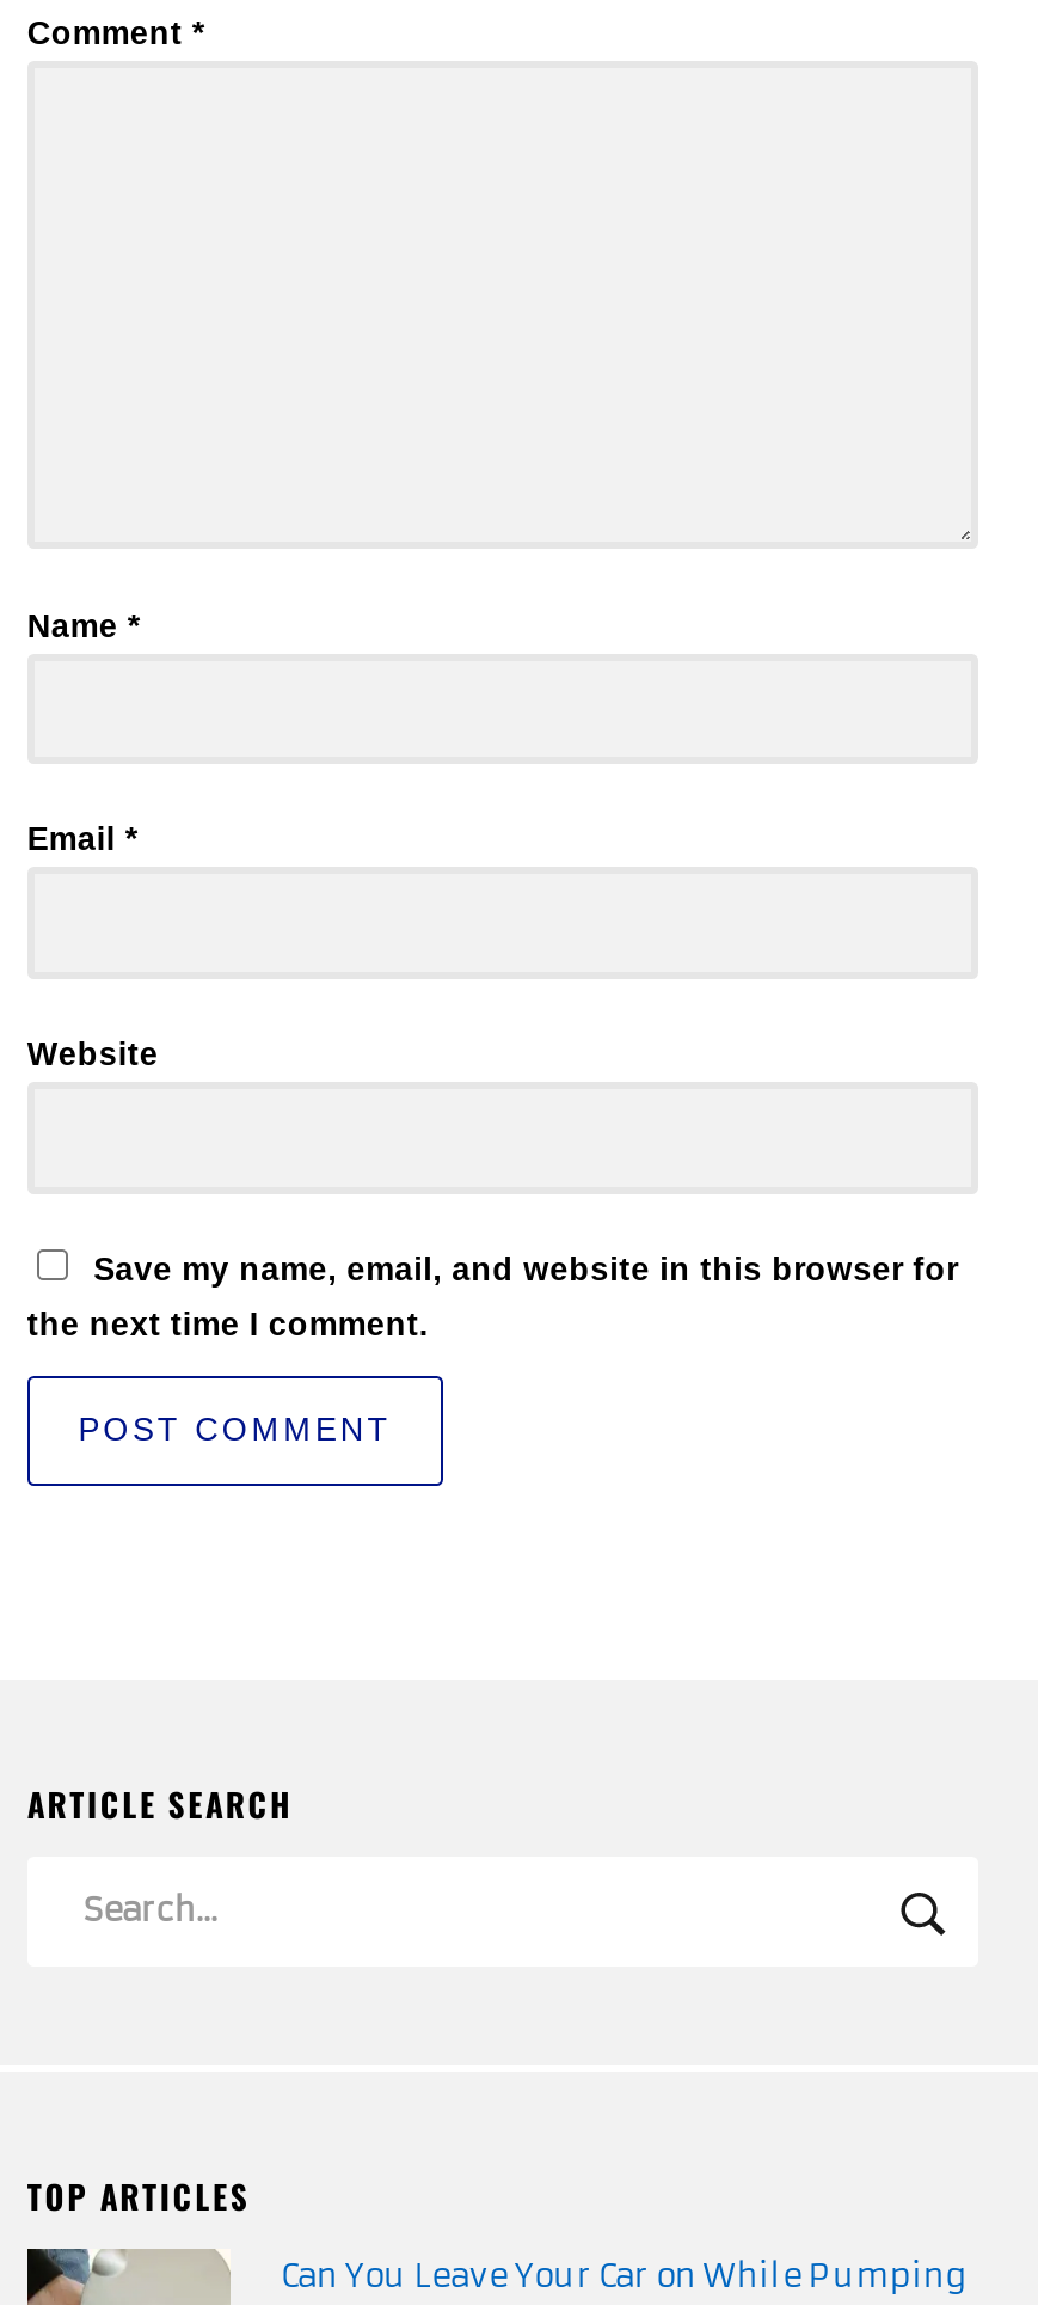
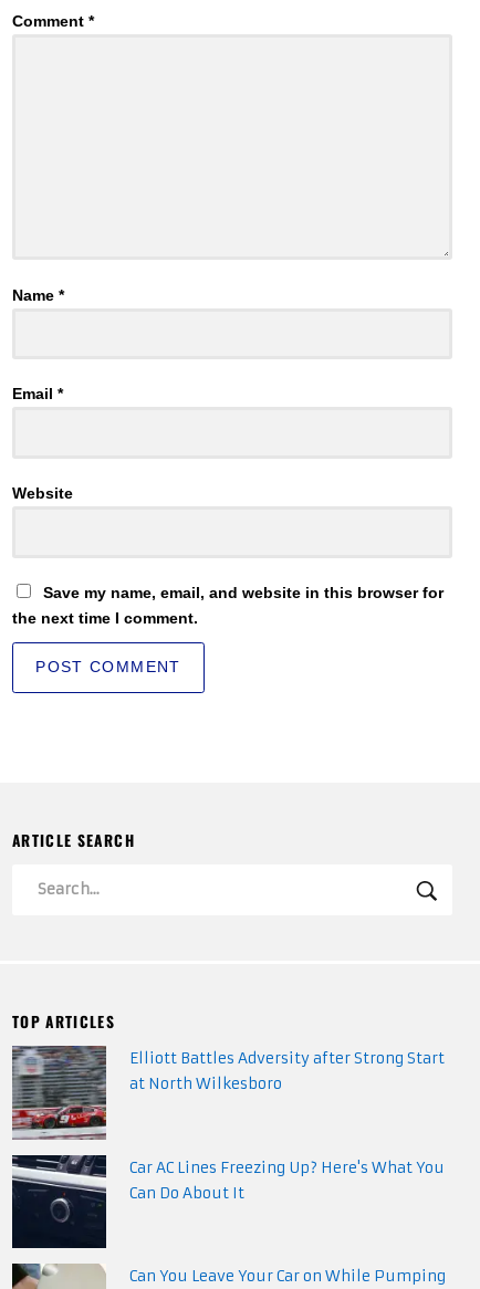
none -> [11,1154,444,1249] [image] | Car AC Lines Freezing Up? Here's What You | Can Do About It
none -> [12,1045,444,1141] [image] | Elliott Battles Adversity after Strong Start | at North Wilkesboro

